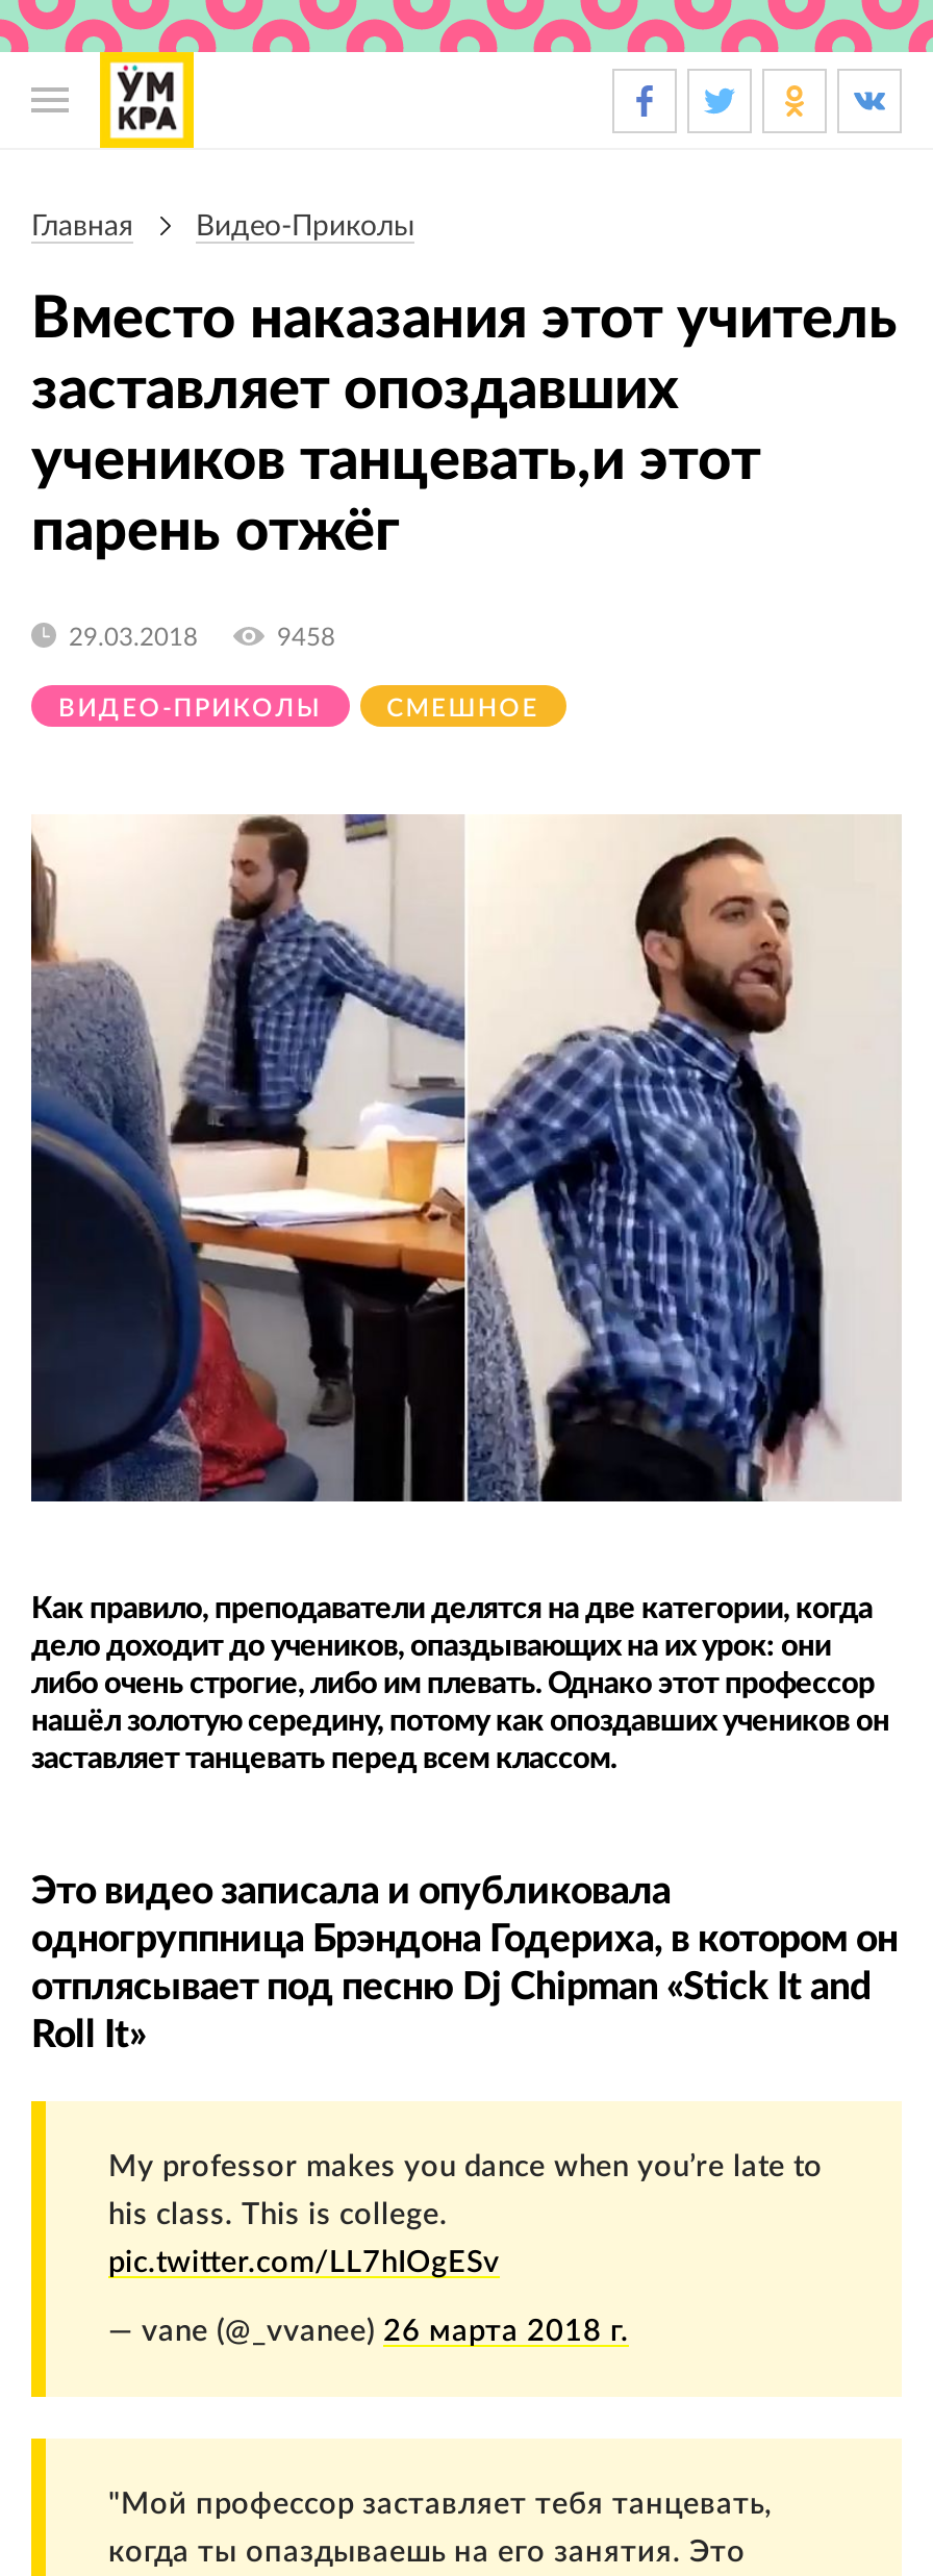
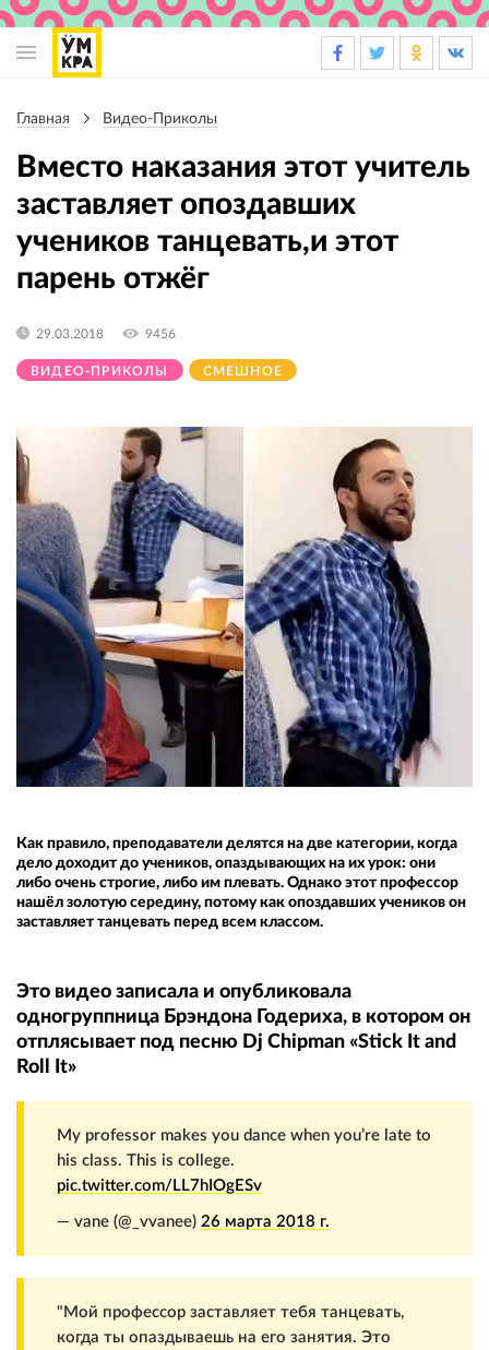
[277,624,335,649] 9458 -> [145,327,176,340] 9456

